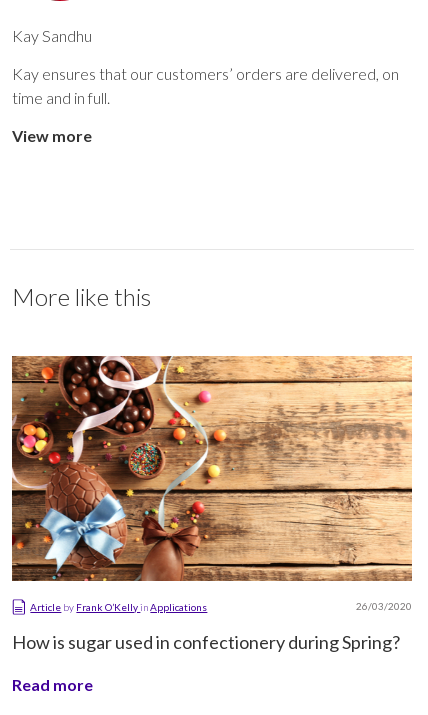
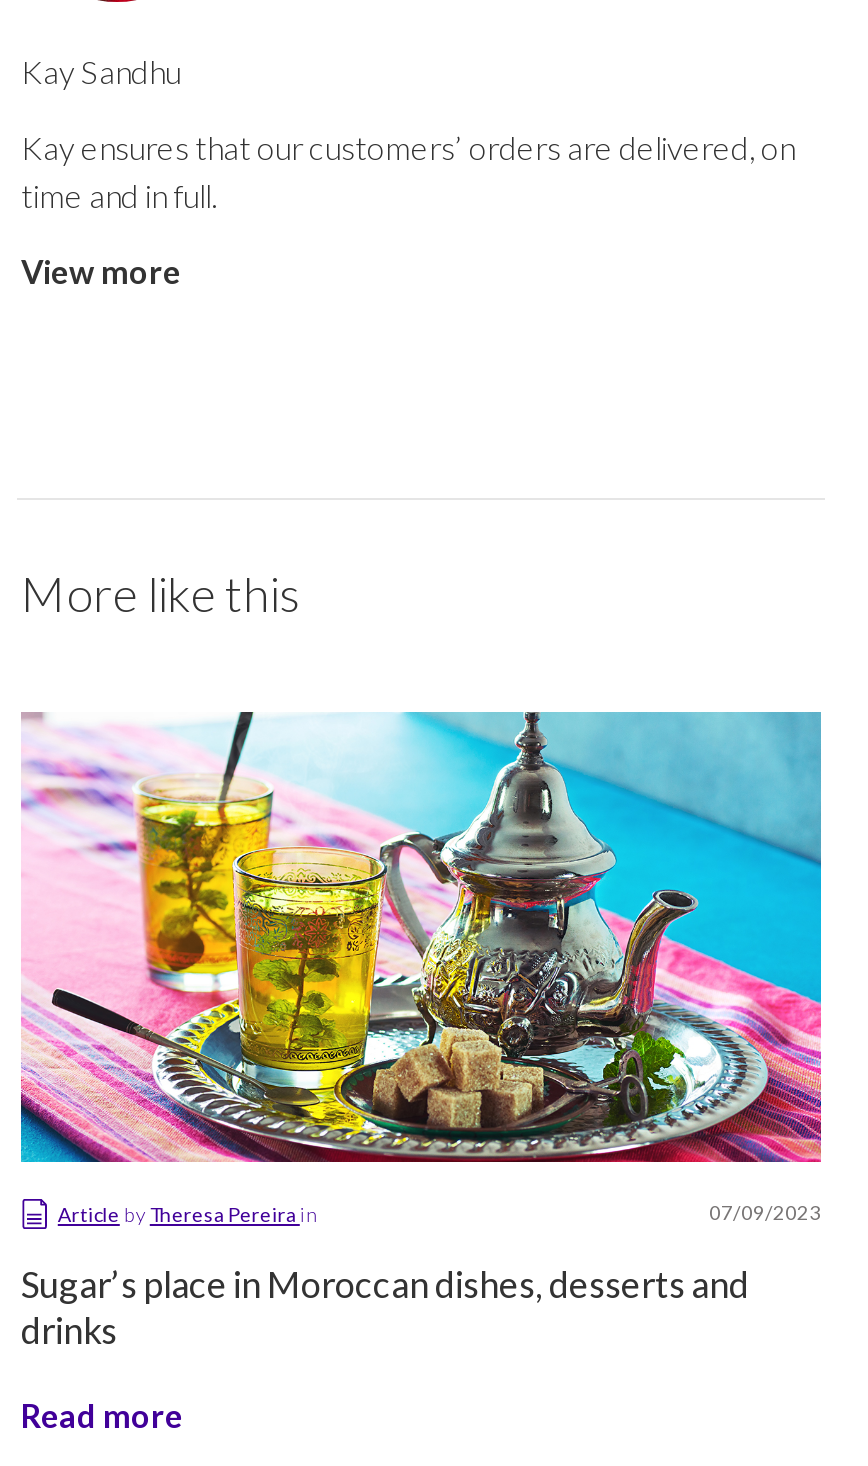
[11,355,413,613] [image] | Article by Frank O’Kelly in Applications | 26/03/2020 -> [19,710,823,1226] [image] | Article by Theresa Pereira in | 07/09/2023
[12,631,400,653] How is sugar used in confectionery during Spring? -> [21,1262,749,1352] Sugar’s place in Moroccan dishes, desserts and | drinks

